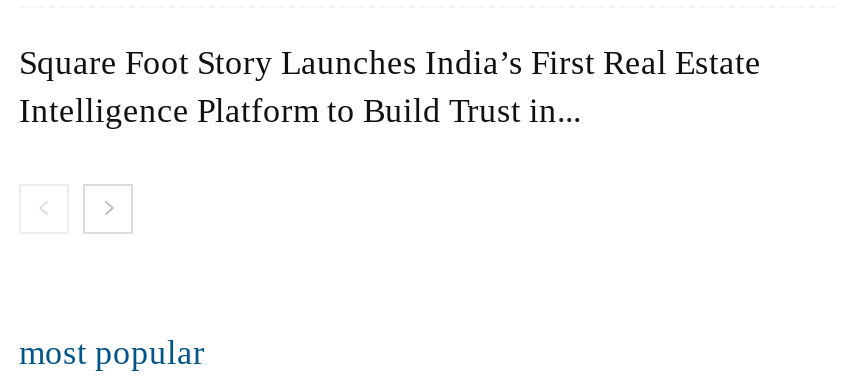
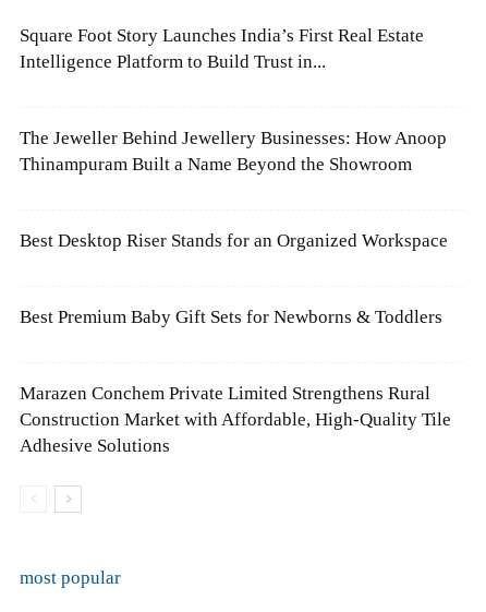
none -> [20,128,447,175] The Jeweller Behind Jewellery Businesses: How Anoop | Thinampuram Built a Name Beyond the Showroom
none -> [20,230,448,251] Best Desktop Riser Stands for an Organized Workspace
none -> [20,307,442,327] Best Premium Baby Gift Sets for Newborns & Toddlers
none -> [20,383,451,456] Marazen Conchem Private Limited Strengthens Rural | Construction Market with Affordable, High-Quality Tile | Adhesive Solutions

